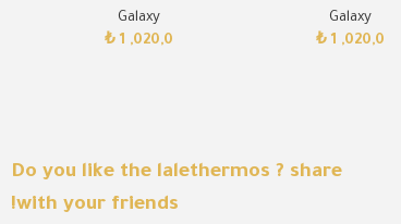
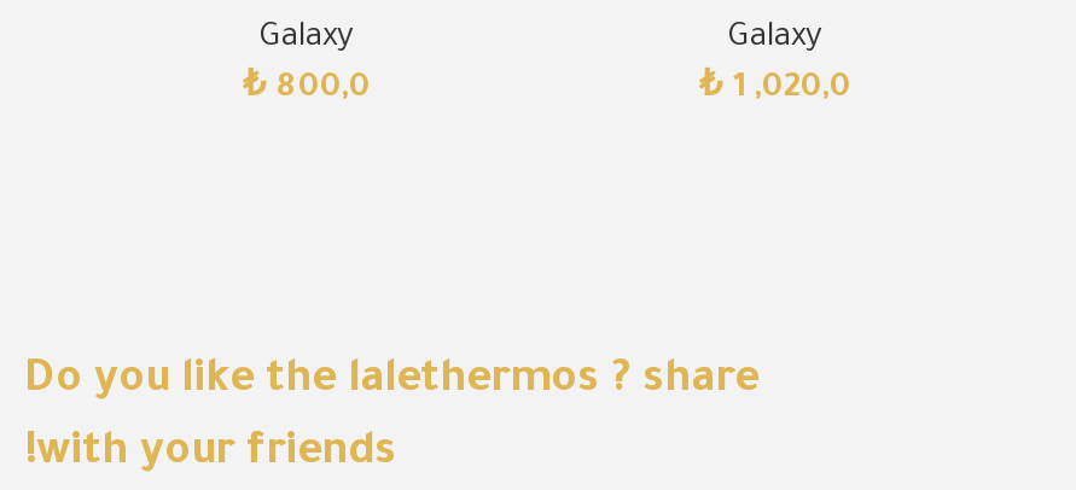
[104,32,173,49] ₺ 1 ,020,0 -> [243,71,371,107] ₺ 800,0

